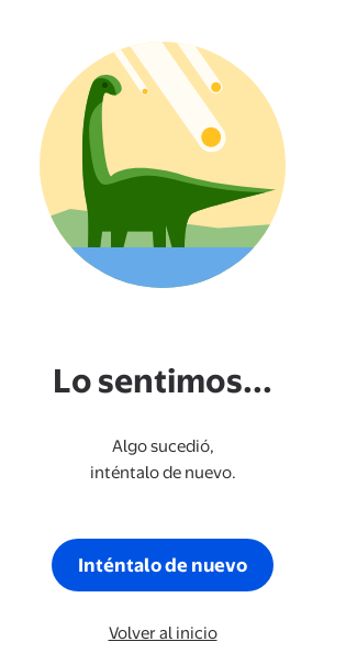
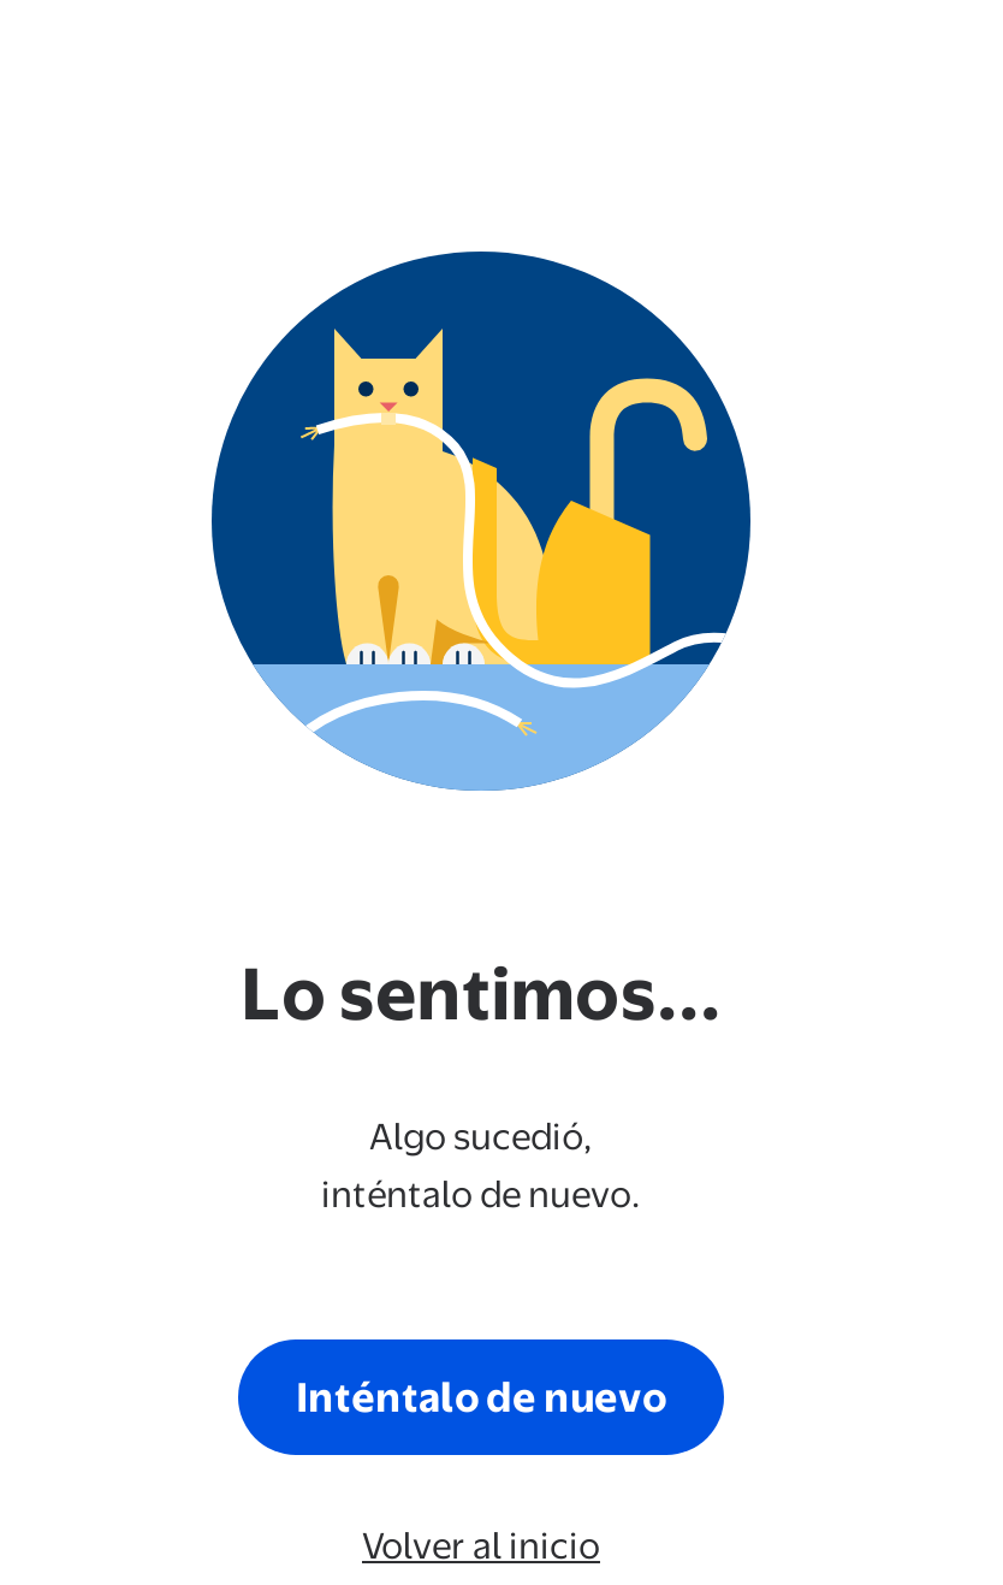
[40,42,286,263] [image] -> [209,249,753,738] [image]

